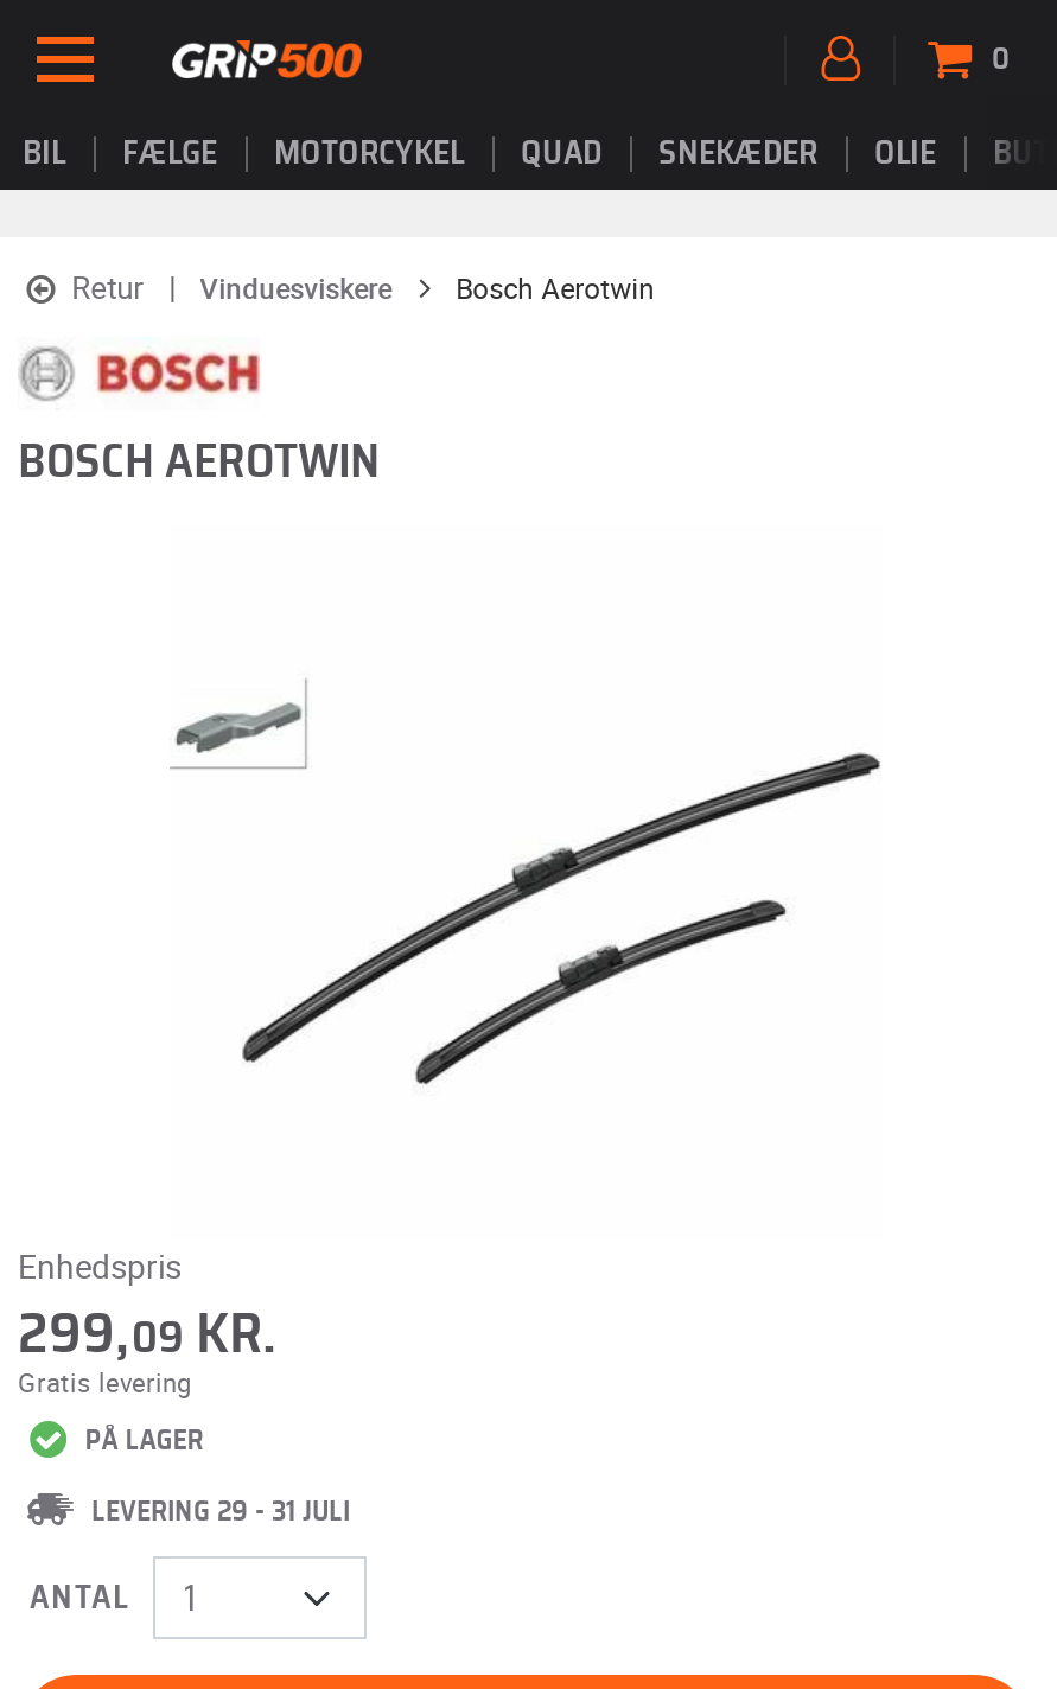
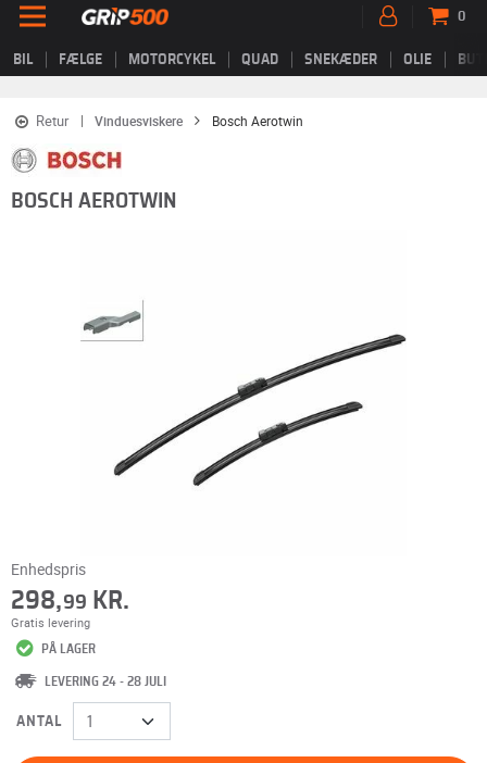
[18,1307,276,1364] 299,09 KR. -> [11,588,129,614] 298,99 KR.
[91,1497,350,1525] LEVERING 29 - 31 JULI -> [45,675,166,688] LEVERING 24 - 28 JULI

